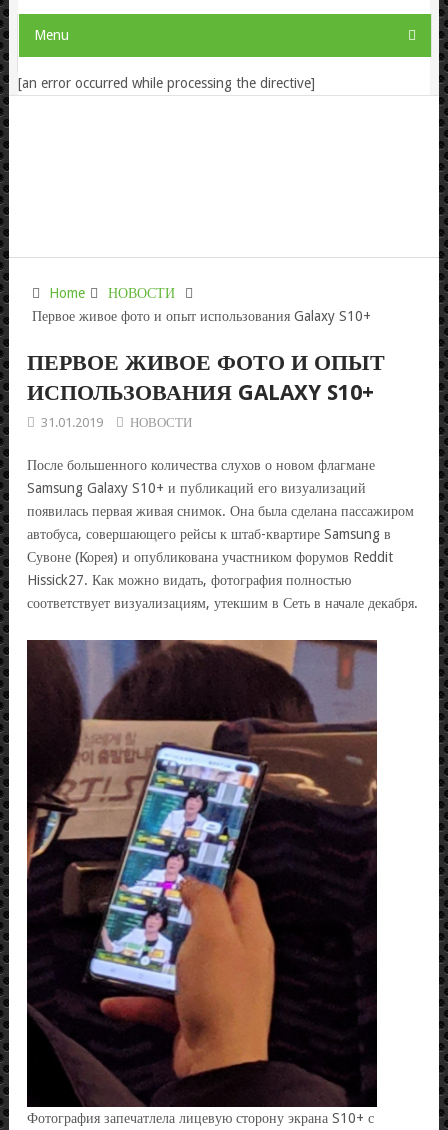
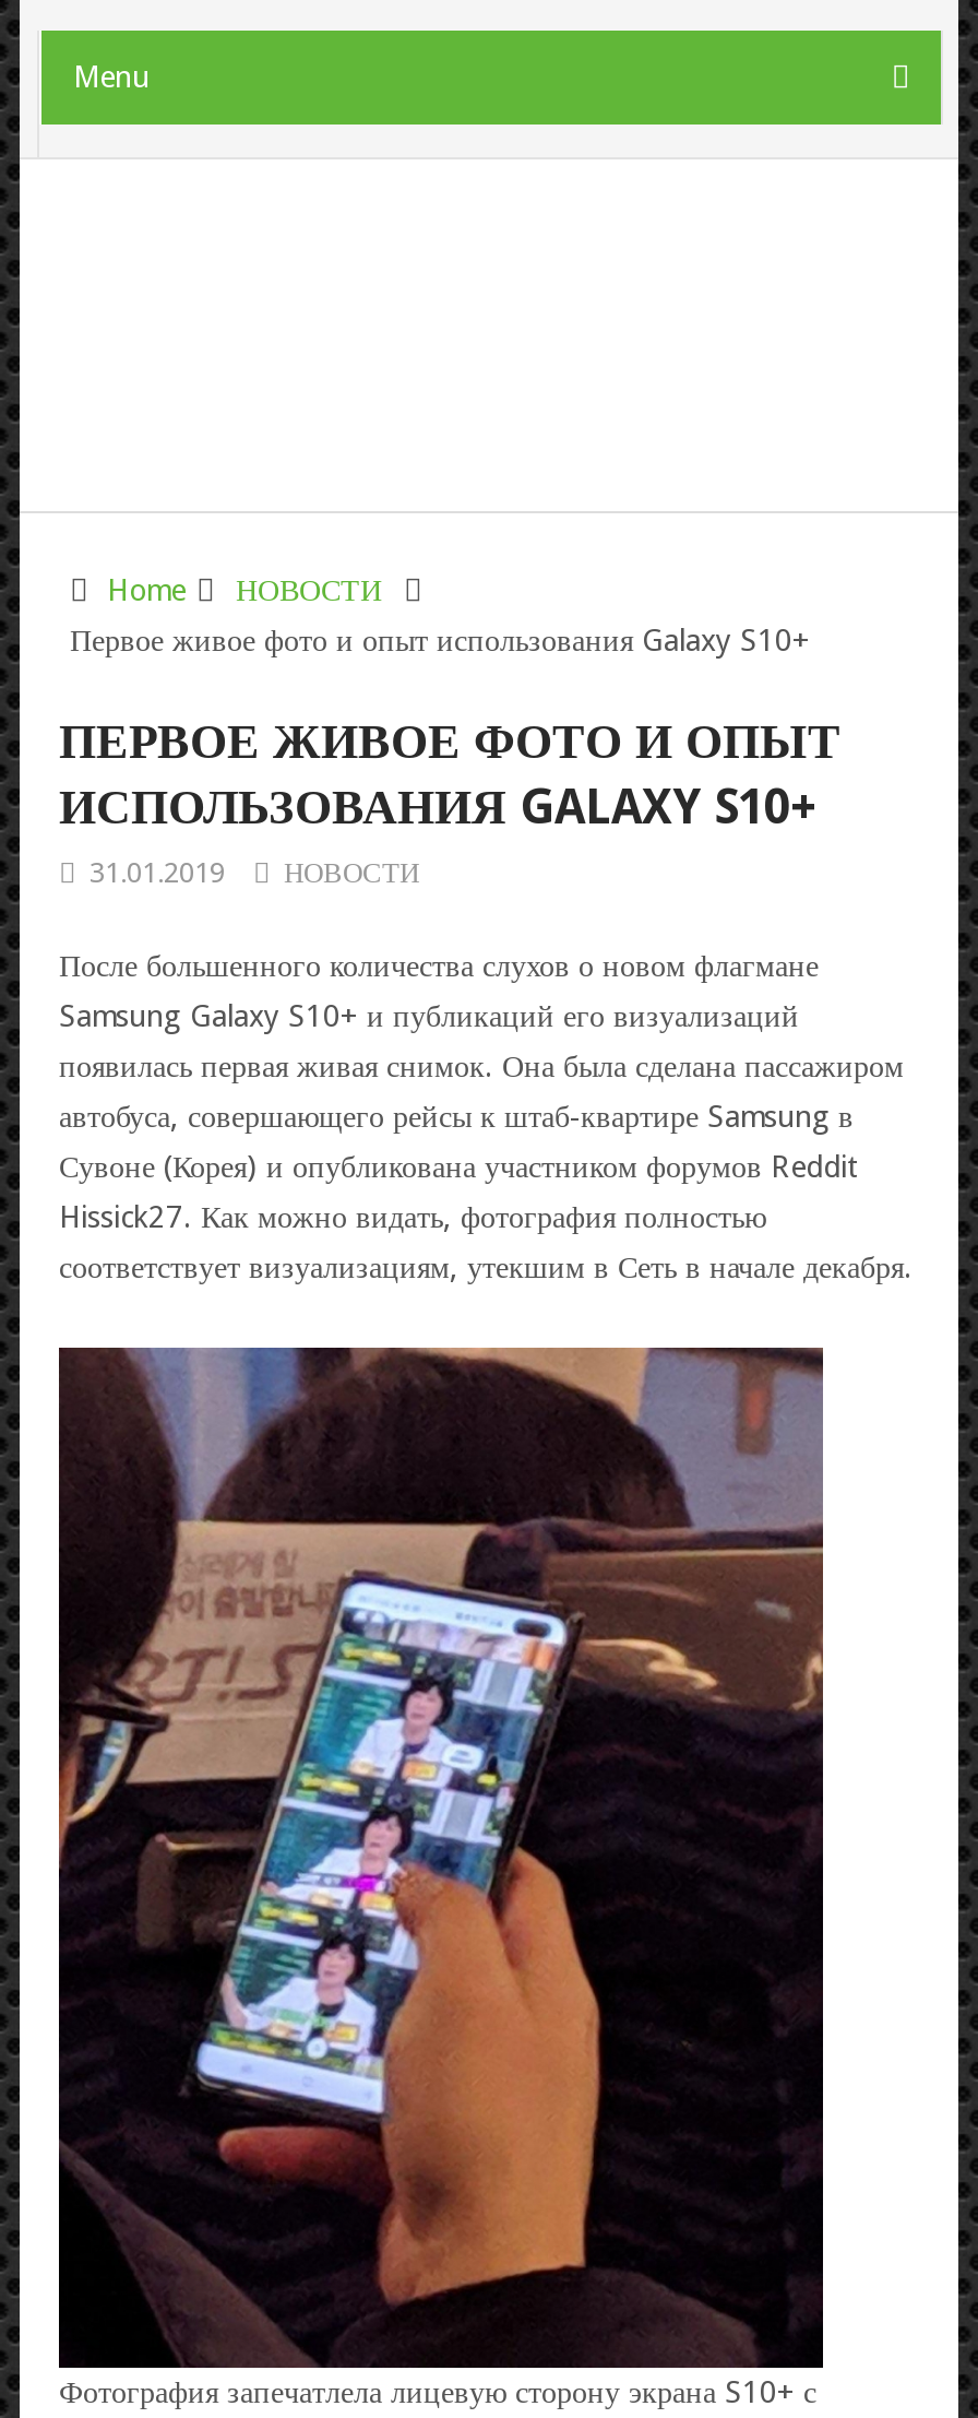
[17,75,314,91] [an error occurred while processing the directive] -> none

